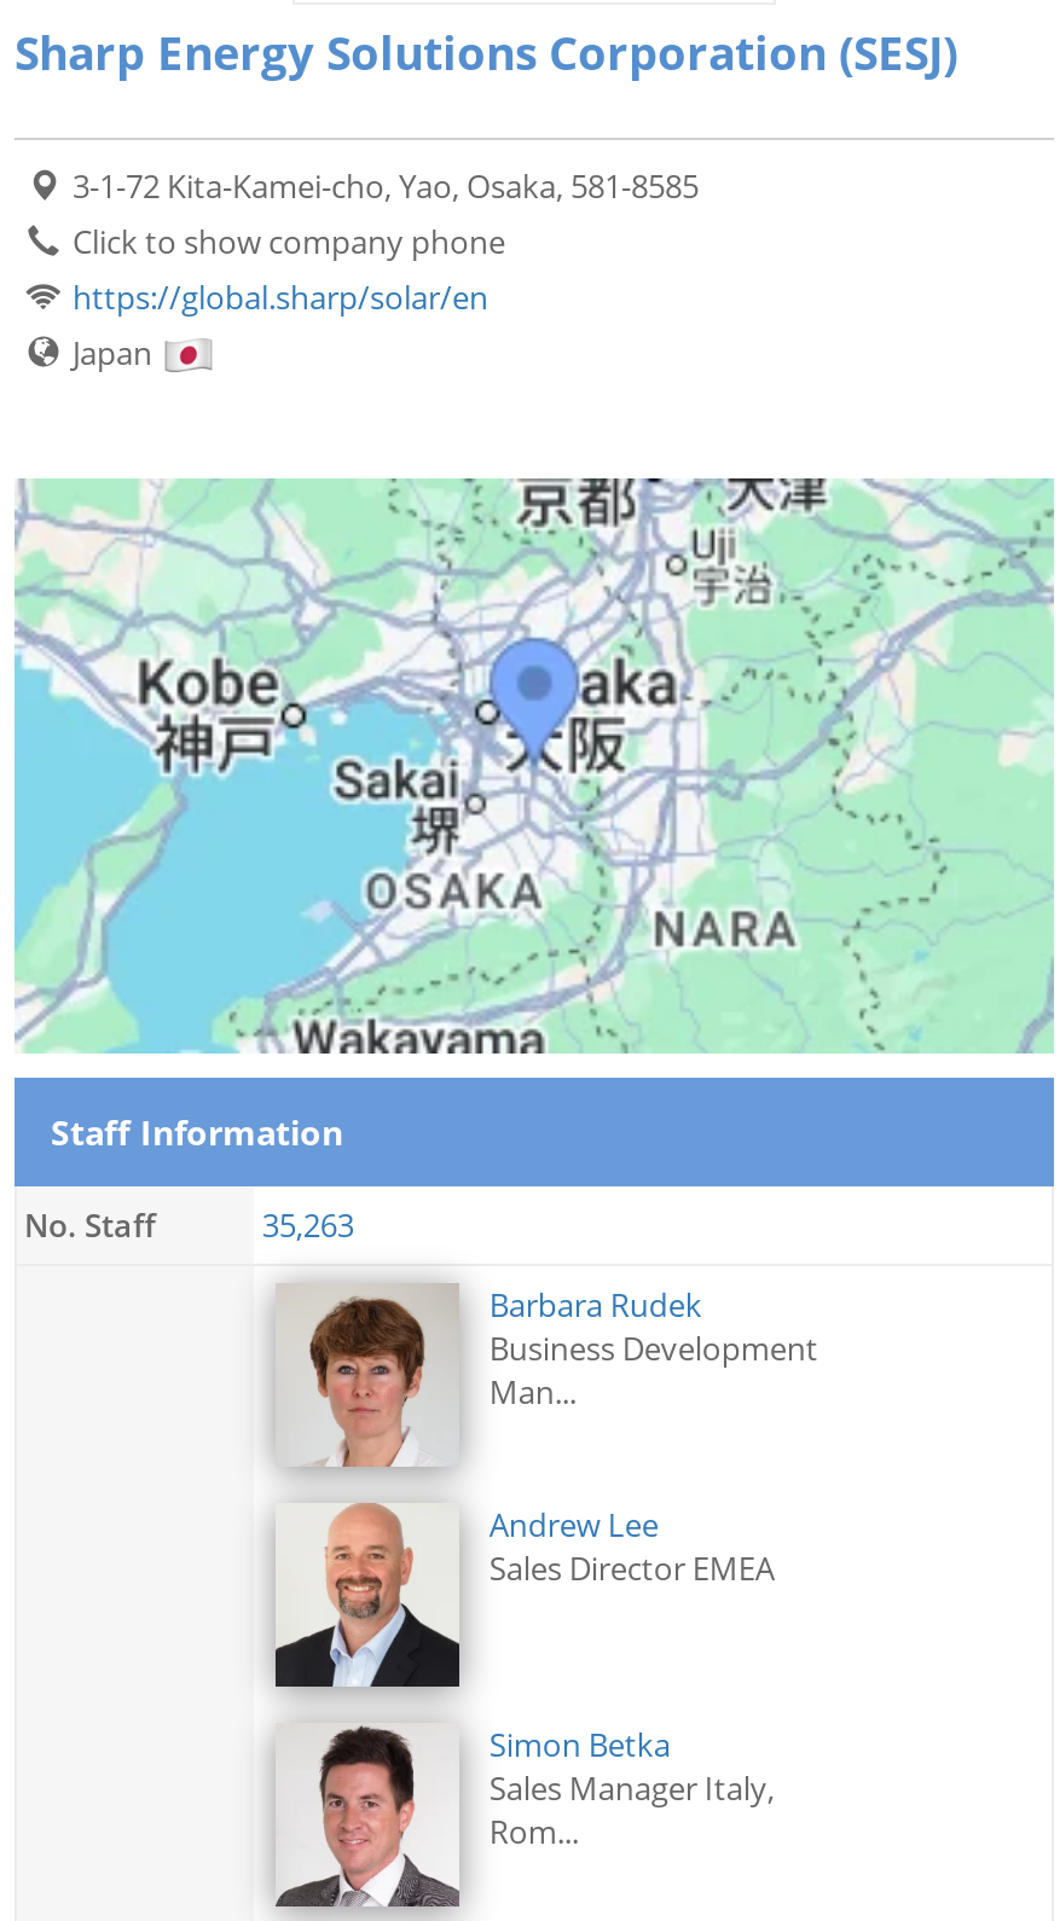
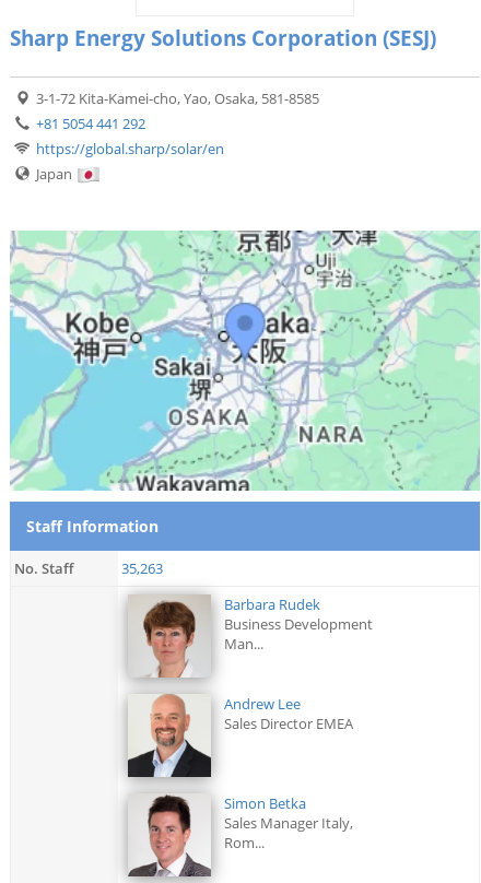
[73,220,505,263] Click to show company phone -> [36,114,145,133] +81 5054 441 292

